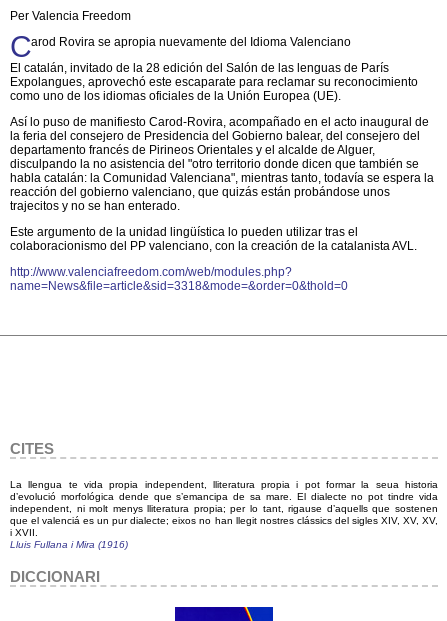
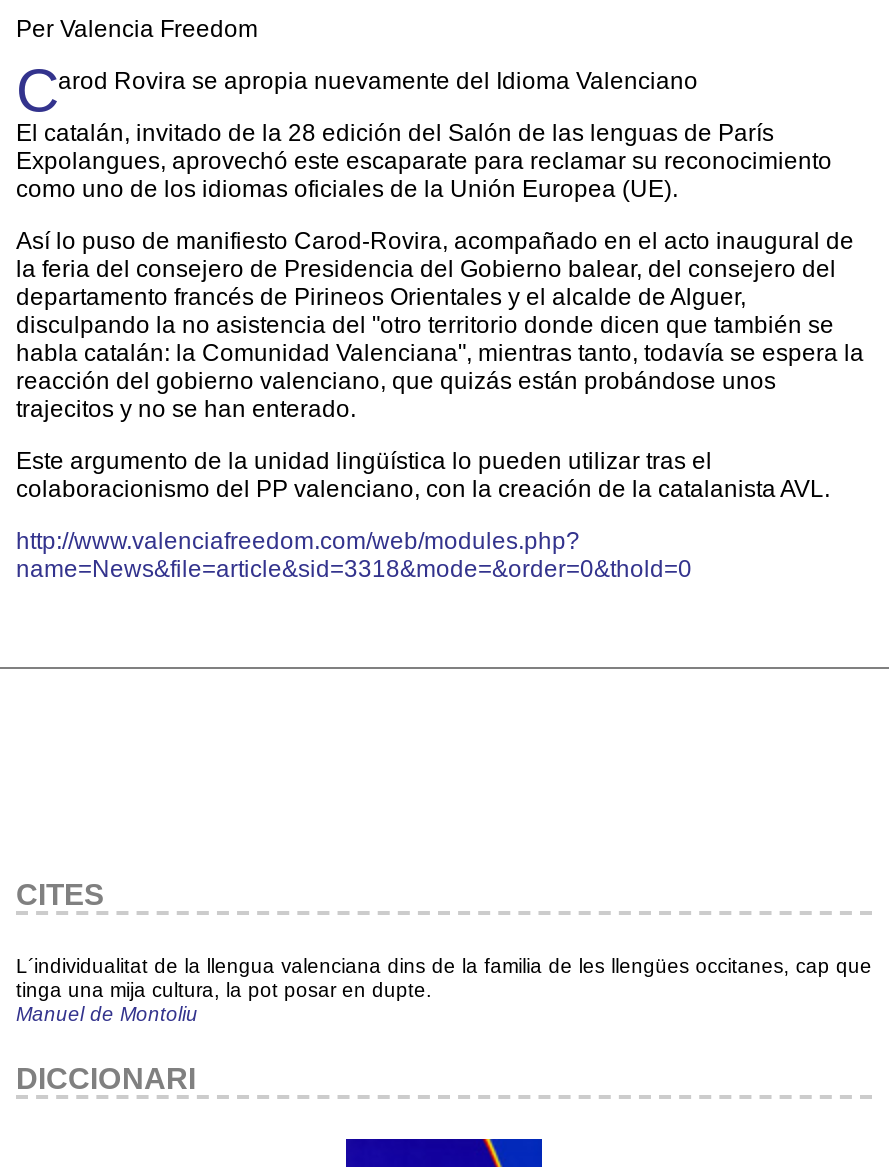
[10,479,438,550] La llengua te vida propia independent, lliteratura propia i pot formar la seua historia | d’evolució morfológica dende que s’emancipa de sa mare. El dialecte no pot tindre vida | independent, ni molt menys lliteratura propia; per lo tant, rigause d’aquells que sostenen | que el valenciá es un pur dialecte; eixos no han llegit nostres clássics del sigles XIV, XV, XV, | i XVII. | Lluis Fullana i Mira (1916) -> [16,955,872,1025] L´individualitat de la llengua valenciana dins de la familia de les llengües occitanes, cap que | tinga una mija cultura, la pot posar en dupte. | Manuel de Montoliu

